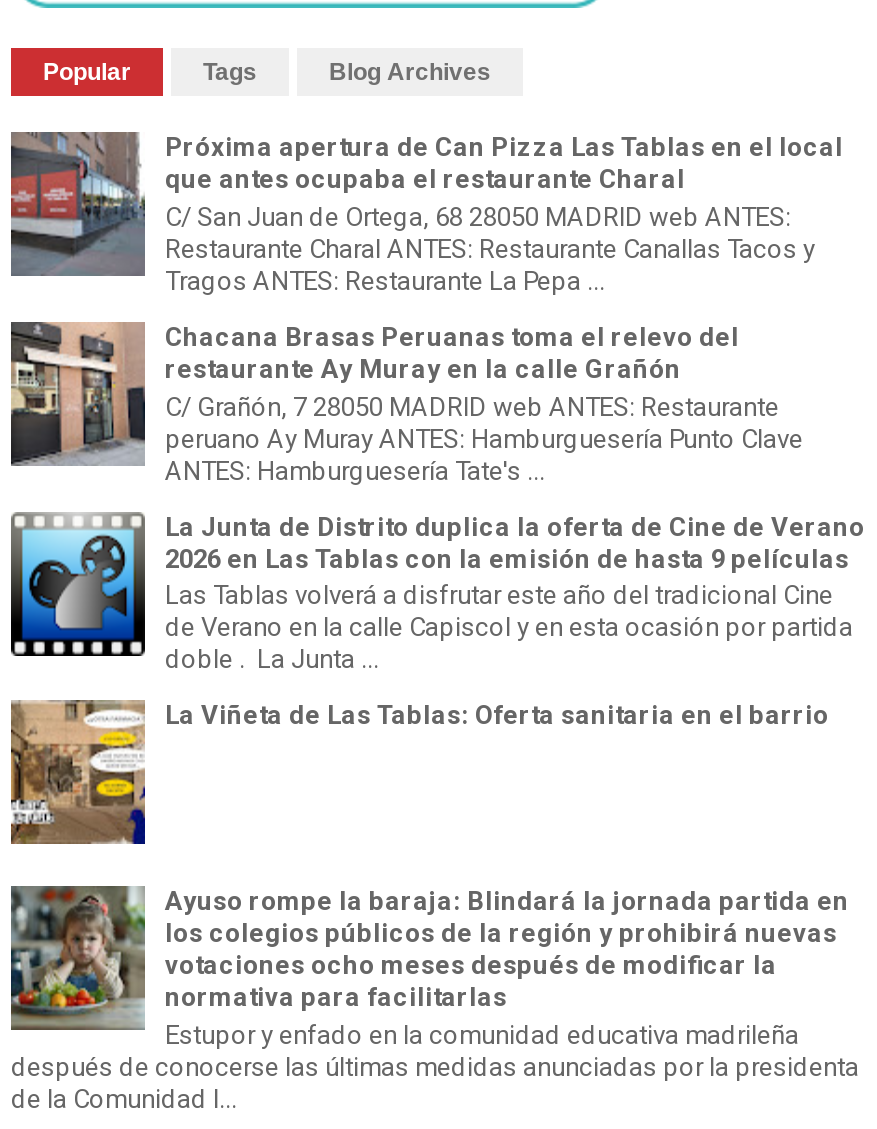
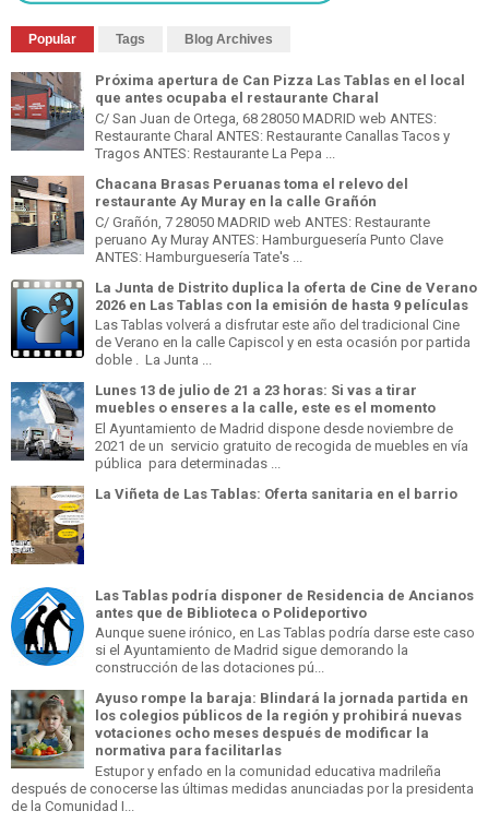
none -> [10,381,468,471] [image] | Lunes 13 de julio de 21 a 23 horas: Si vas a tirar | muebles o enseres a la calle, este es el momento | El Ayuntamiento de Madrid dispone desde noviembre de | 2021 de un servicio gratuito de recogida de muebles en vía | pública para determinadas ...
none -> [10,586,475,676] [image] | Las Tablas podría disponer de Residencia de Ancianos | antes que de Biblioteca o Polideportivo | Aunque suene irónico, en Las Tablas podría darse este caso | si el Ayuntamiento de Madrid sigue demorando la | construcción de las dotaciones pú...

